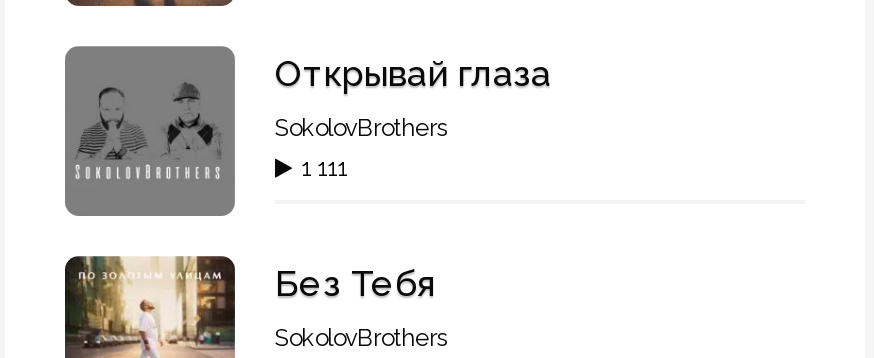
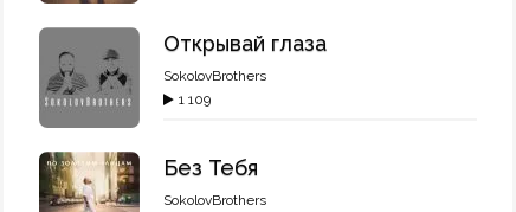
[301,154,347,182] 1 111 -> [179,91,211,108] 1 109

